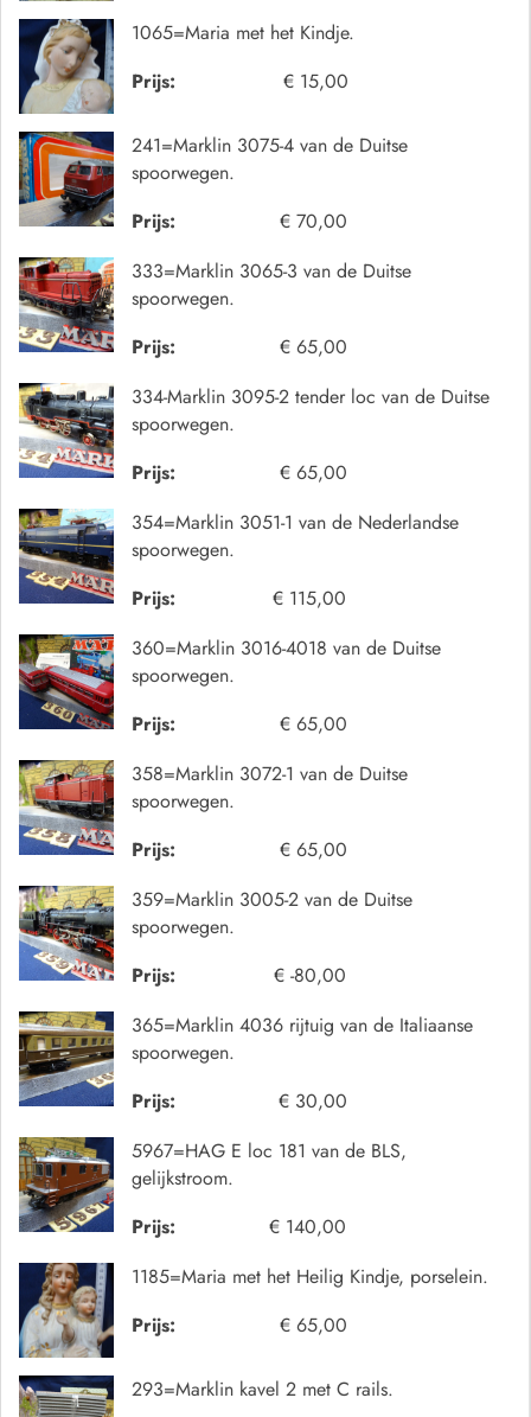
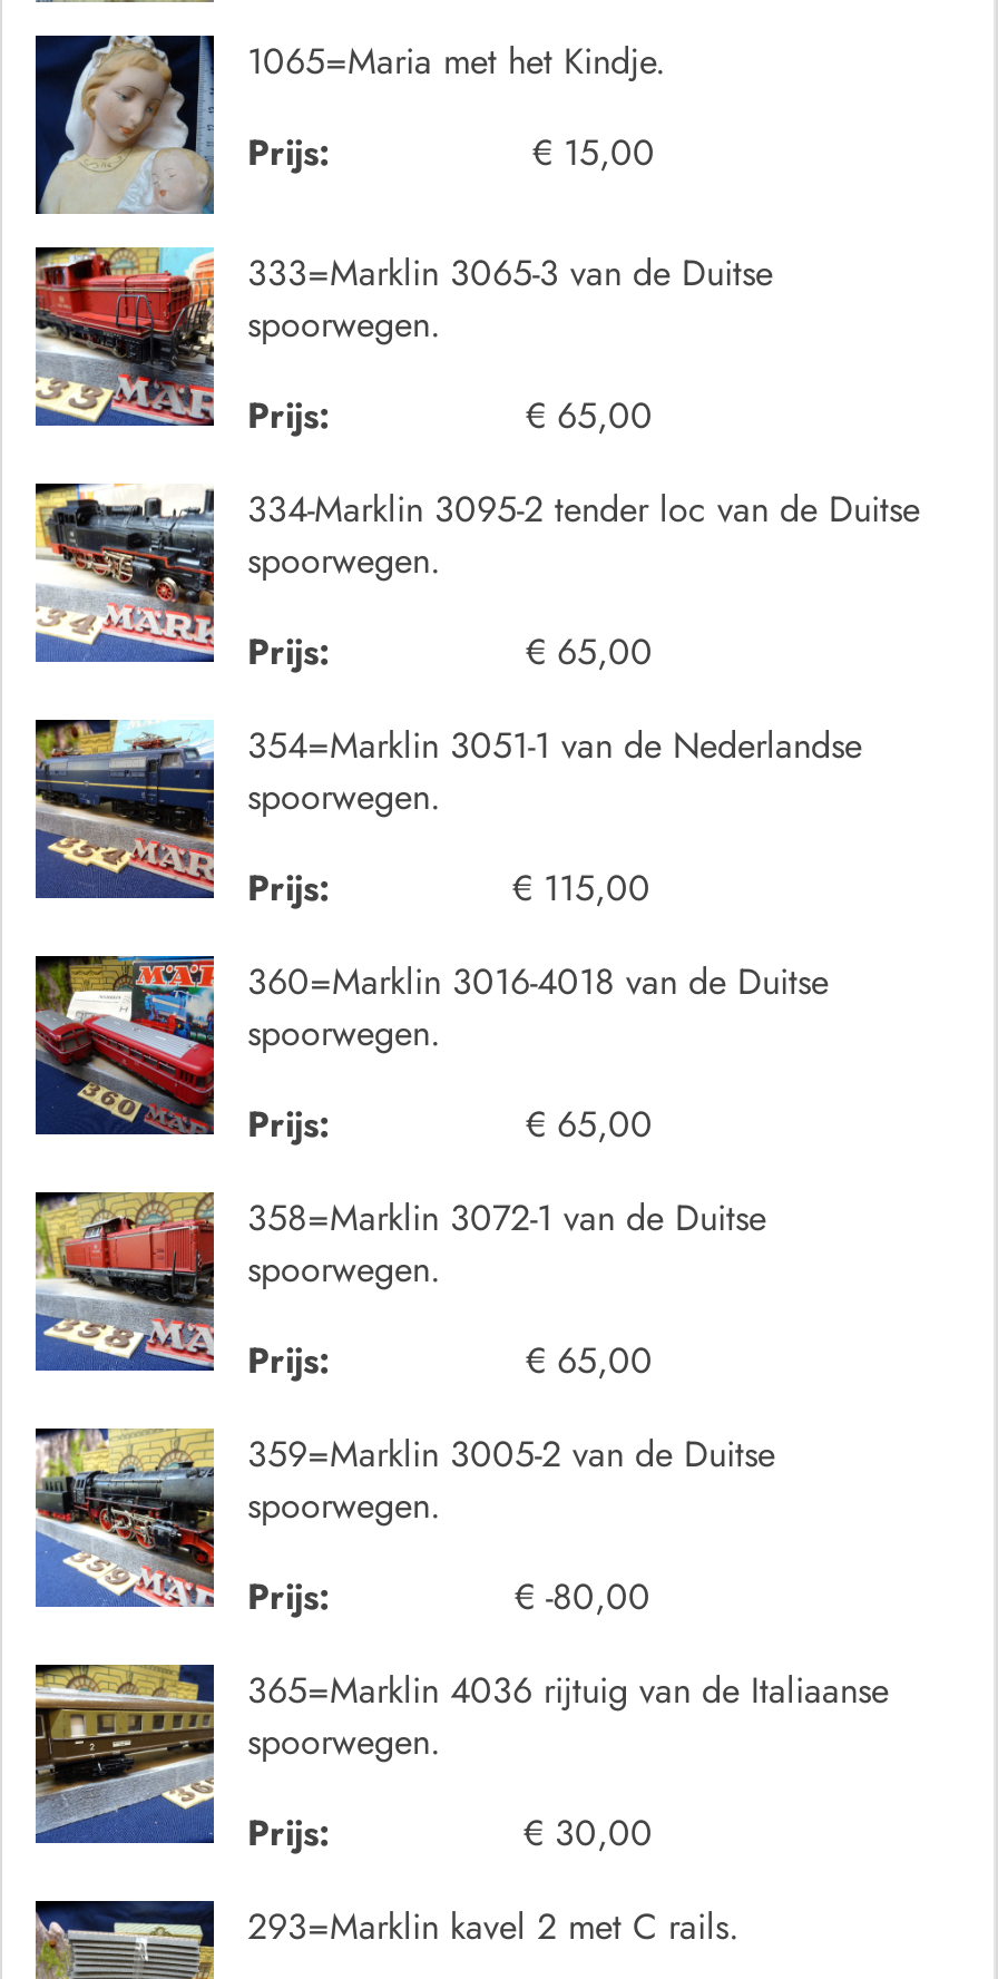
[19,130,408,235] [image] | 241=Marklin 3075-4 van de Duitse | spoorwegen. | Prijs: | € 70,00 -> none
[18,1136,488,1339] [image] | 5967=HAG E loc 181 van de BLS, | gelijkstroom. | Prijs: | € 140,00 | 1185=Maria met het Heilig Kindje, porselein. | Prijs: | € 65,00 -> none
[18,1250,115,1359] [image] -> none

